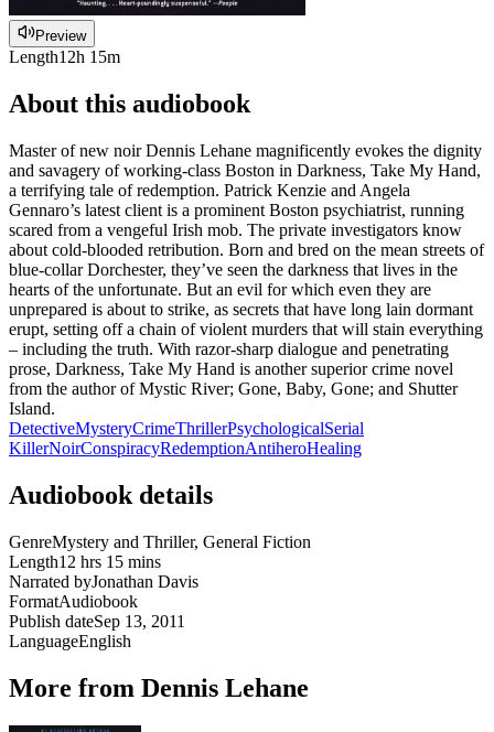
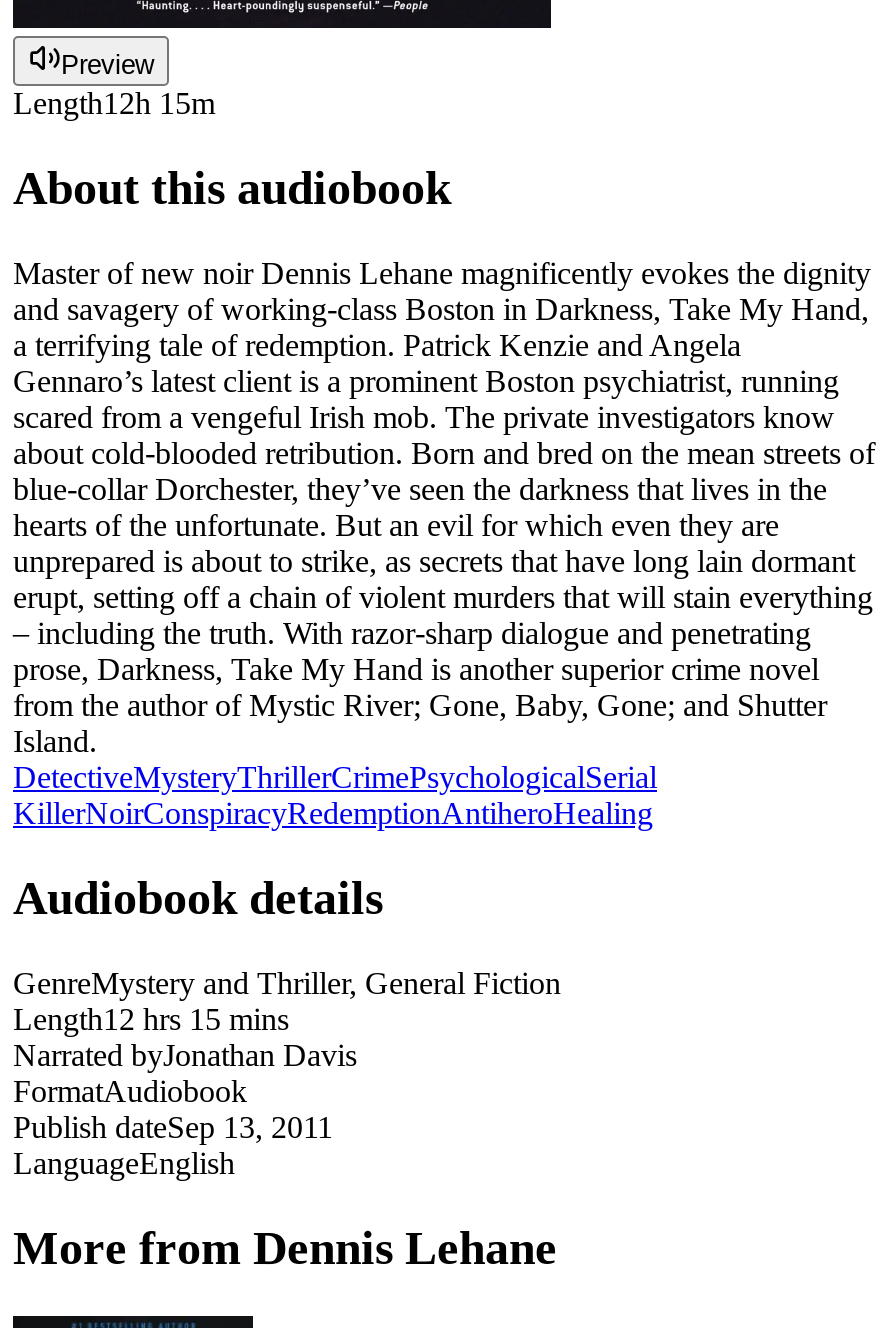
[9,419,364,438] DetectiveMysteryCrimeThrillerPsychologicalSerial -> [13,761,657,795] DetectiveMysteryThrillerCrimePsychologicalSerial

